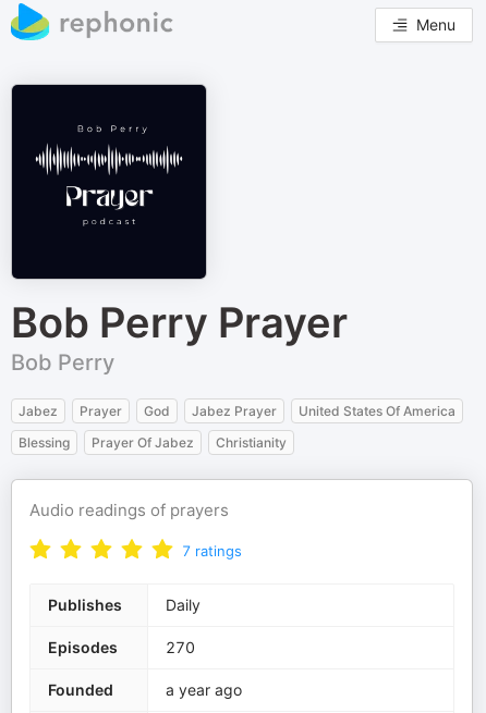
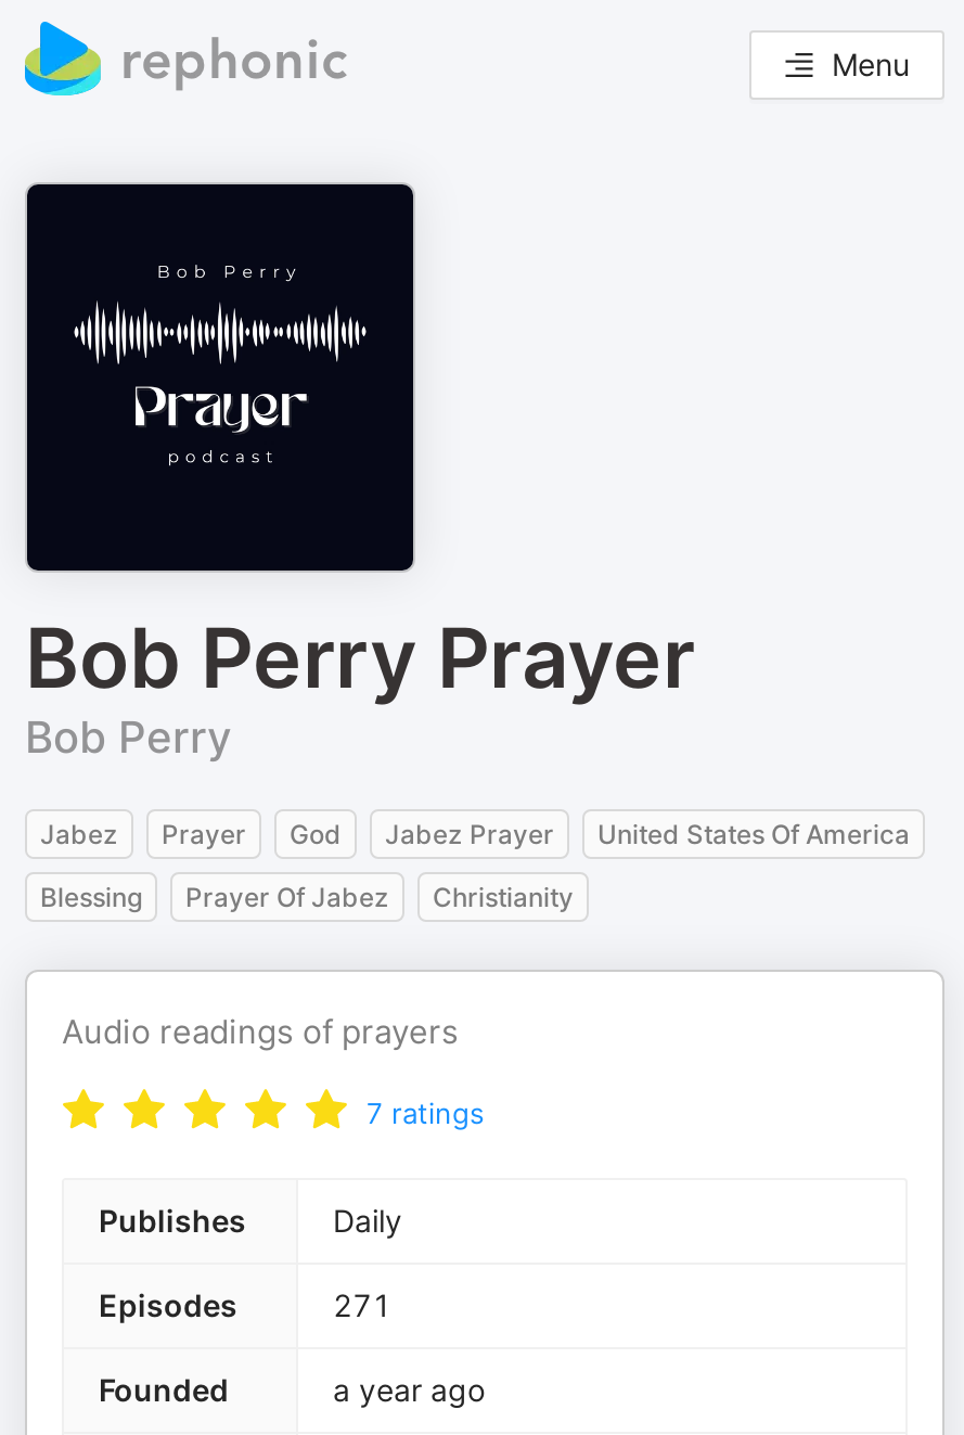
[166,638,195,656] 270 -> [333,1286,391,1323] 271

